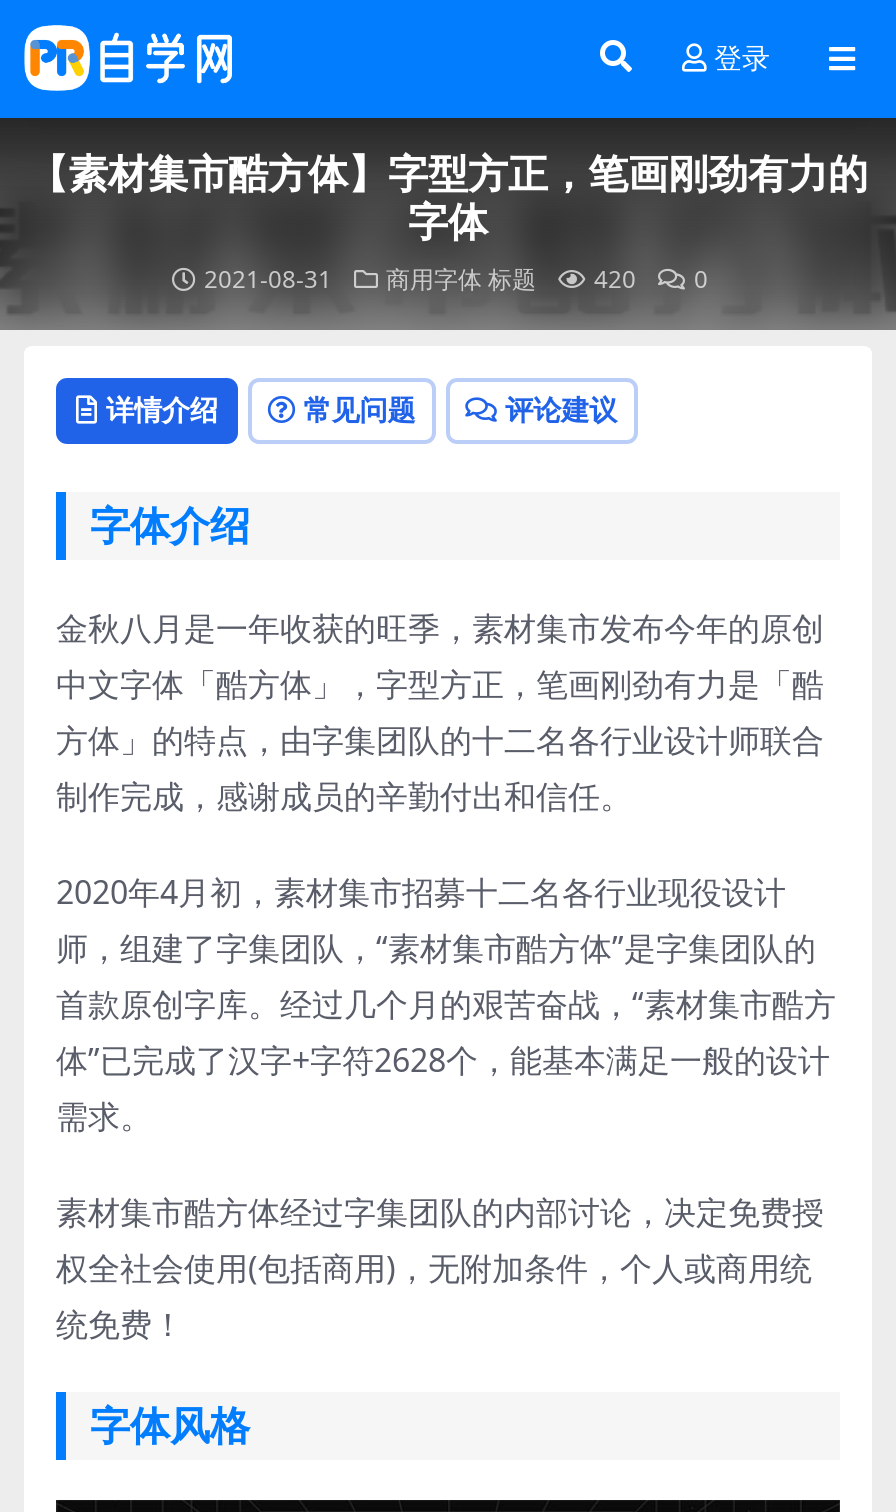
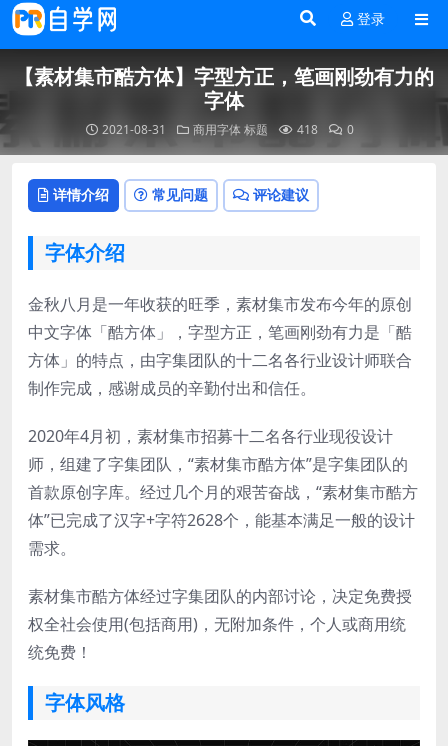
[204,262,708,296] 2021-08-31 商用字体 标题 420 0 -> [102,121,354,138] 2021-08-31 商用字体 标题 418 0

